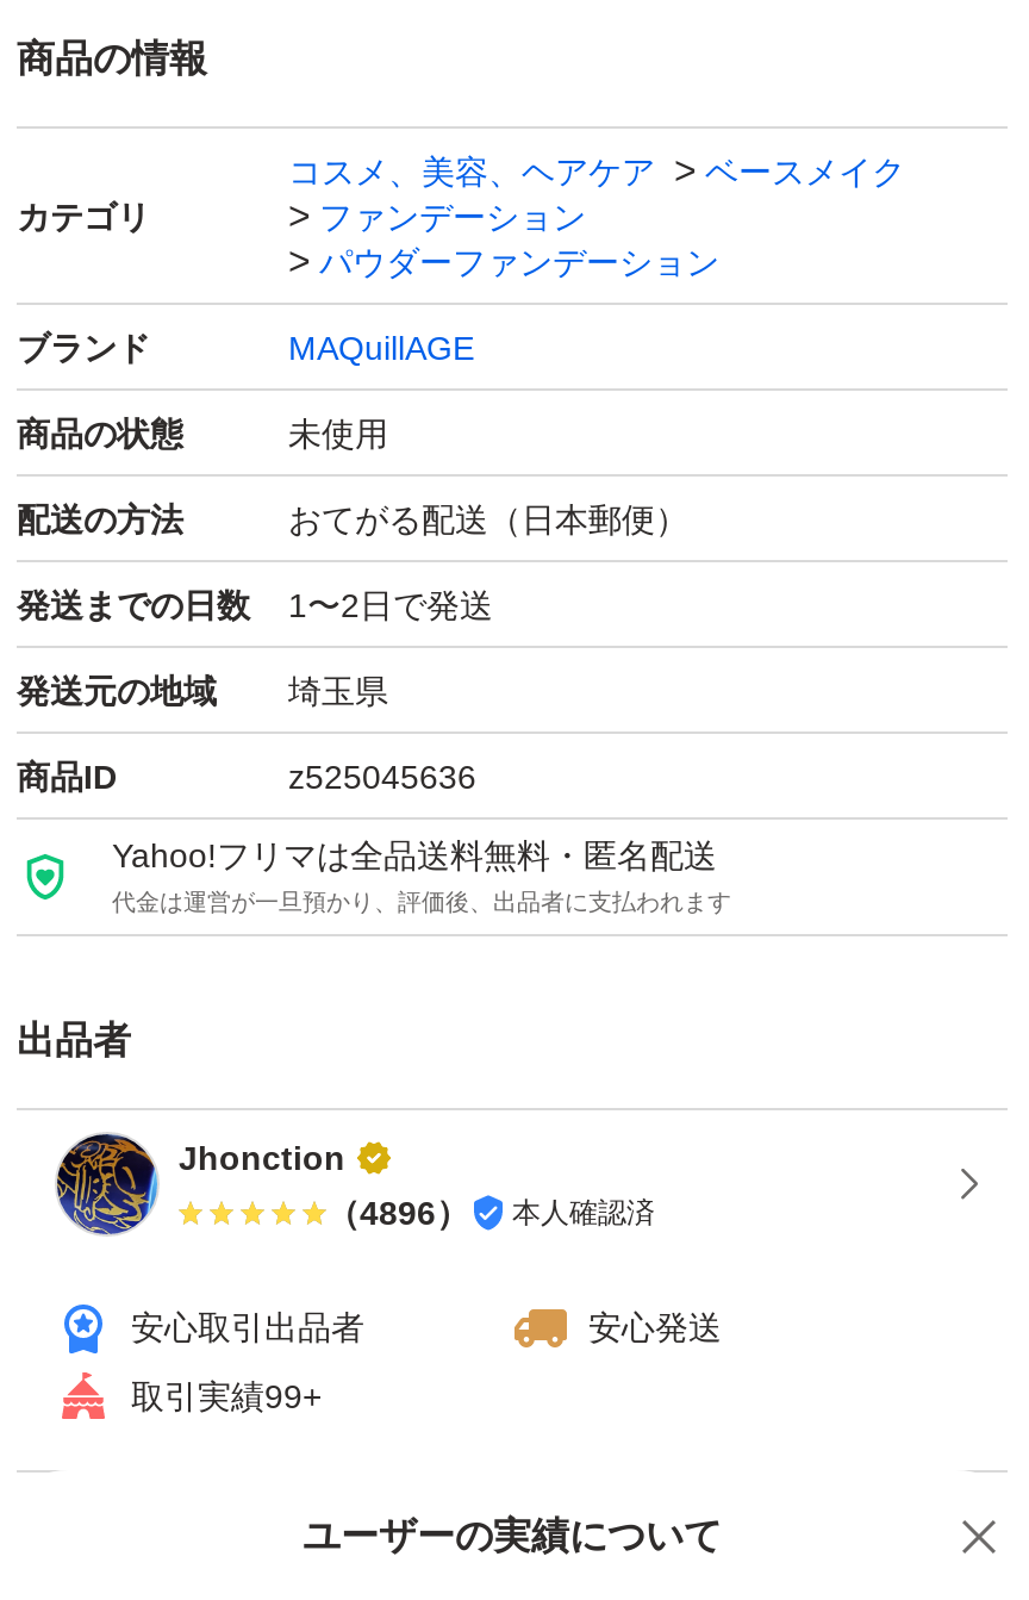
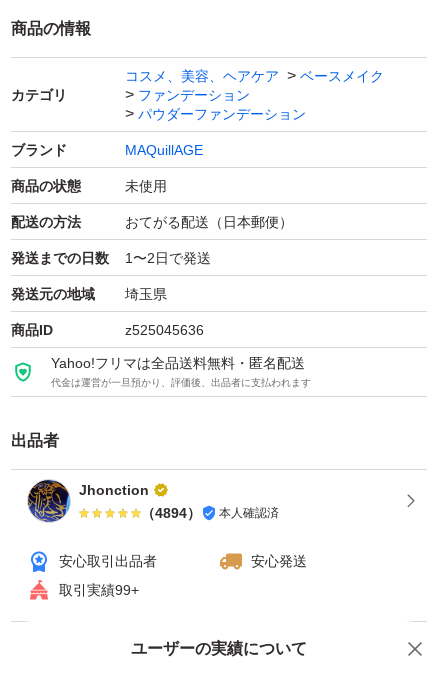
[326,1194,655,1232] （4896） 本人確認済 -> [141,505,279,521] （4894） 本人確認済

